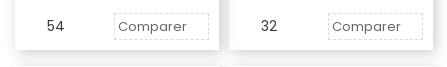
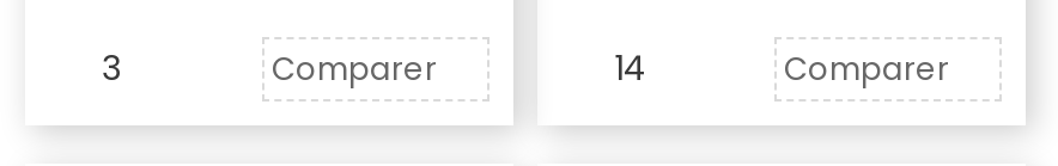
[43,16,65,36] 54 -> [92,44,121,92] 3
[257,16,277,36] 32 -> [604,44,647,92] 14

